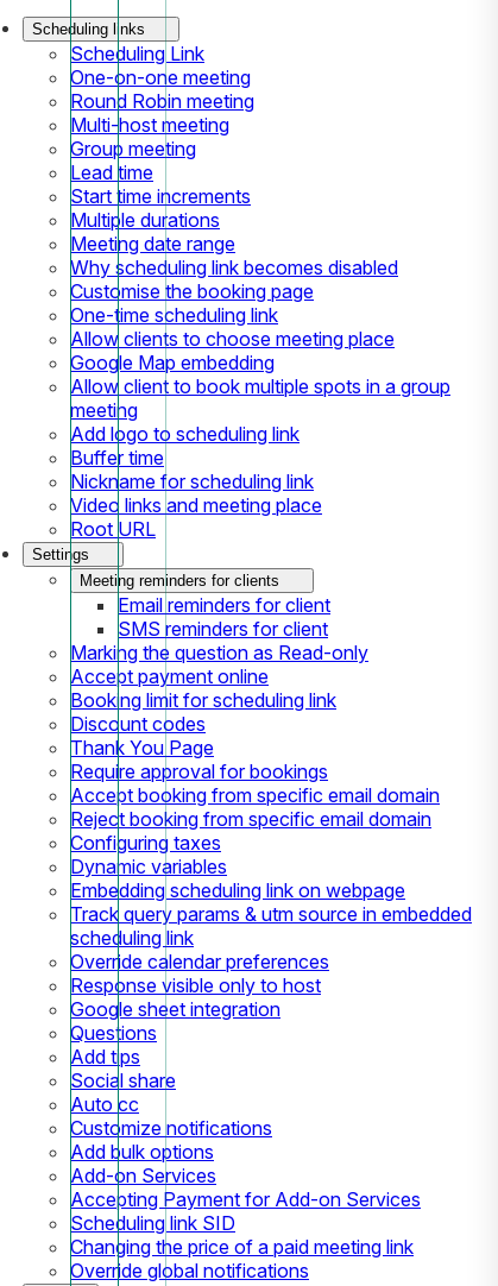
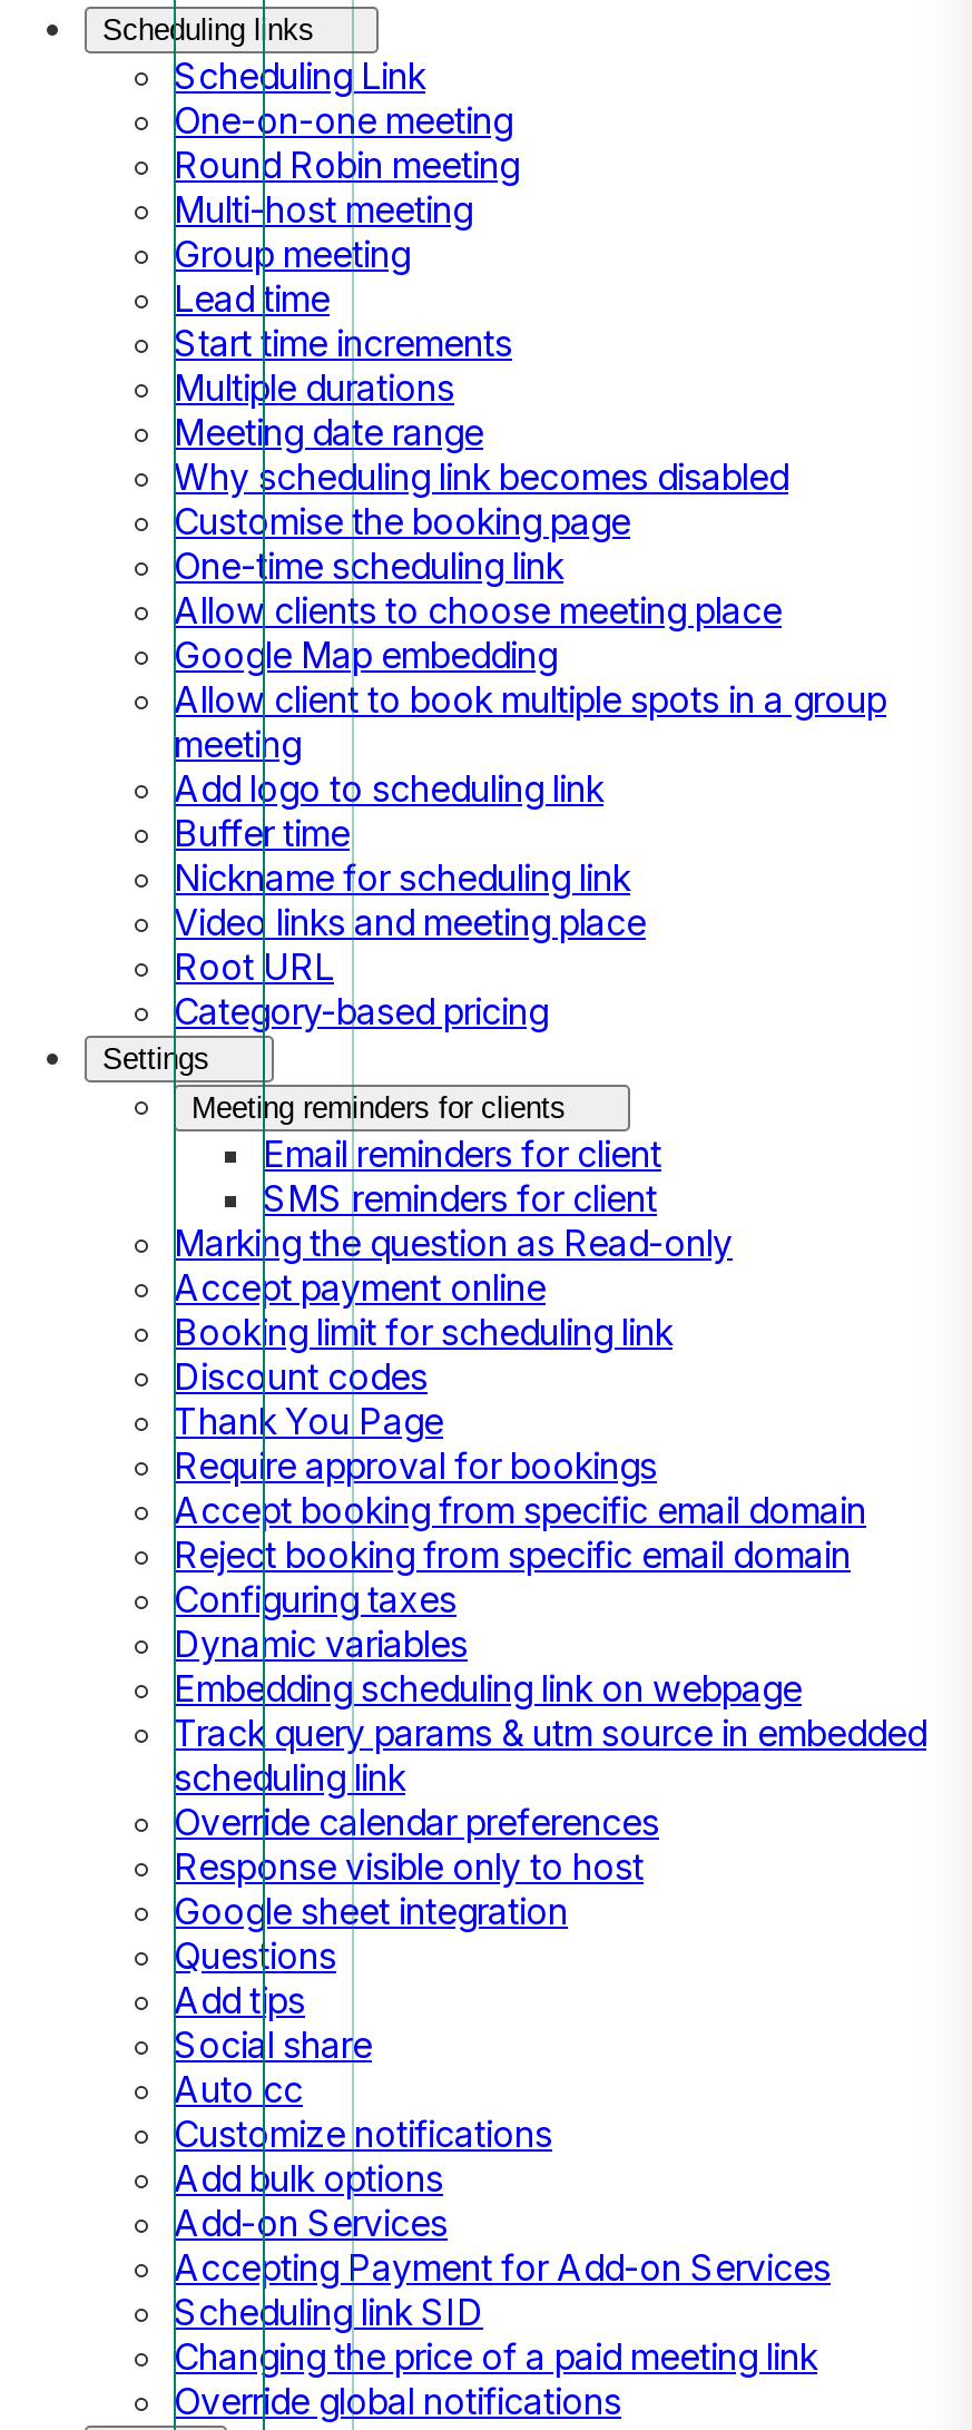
none -> [174,988,548,1033] Category-based pricing

